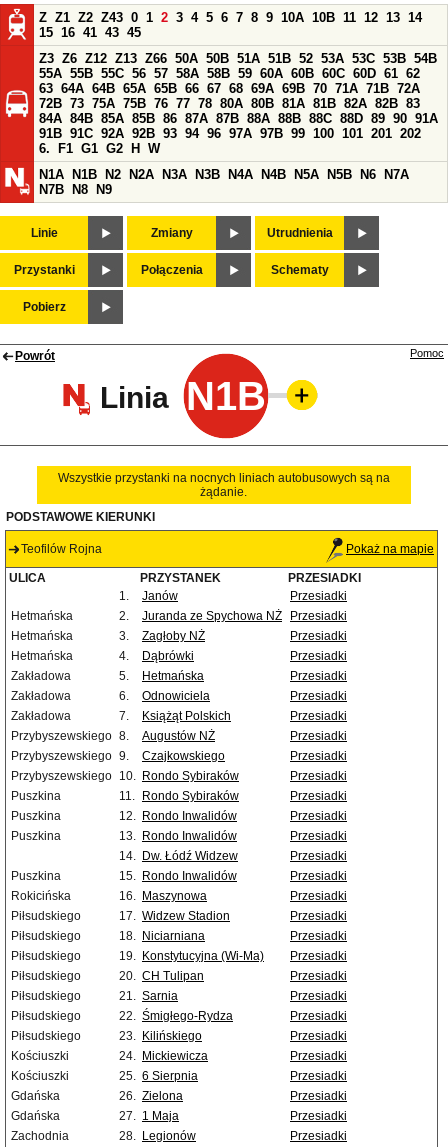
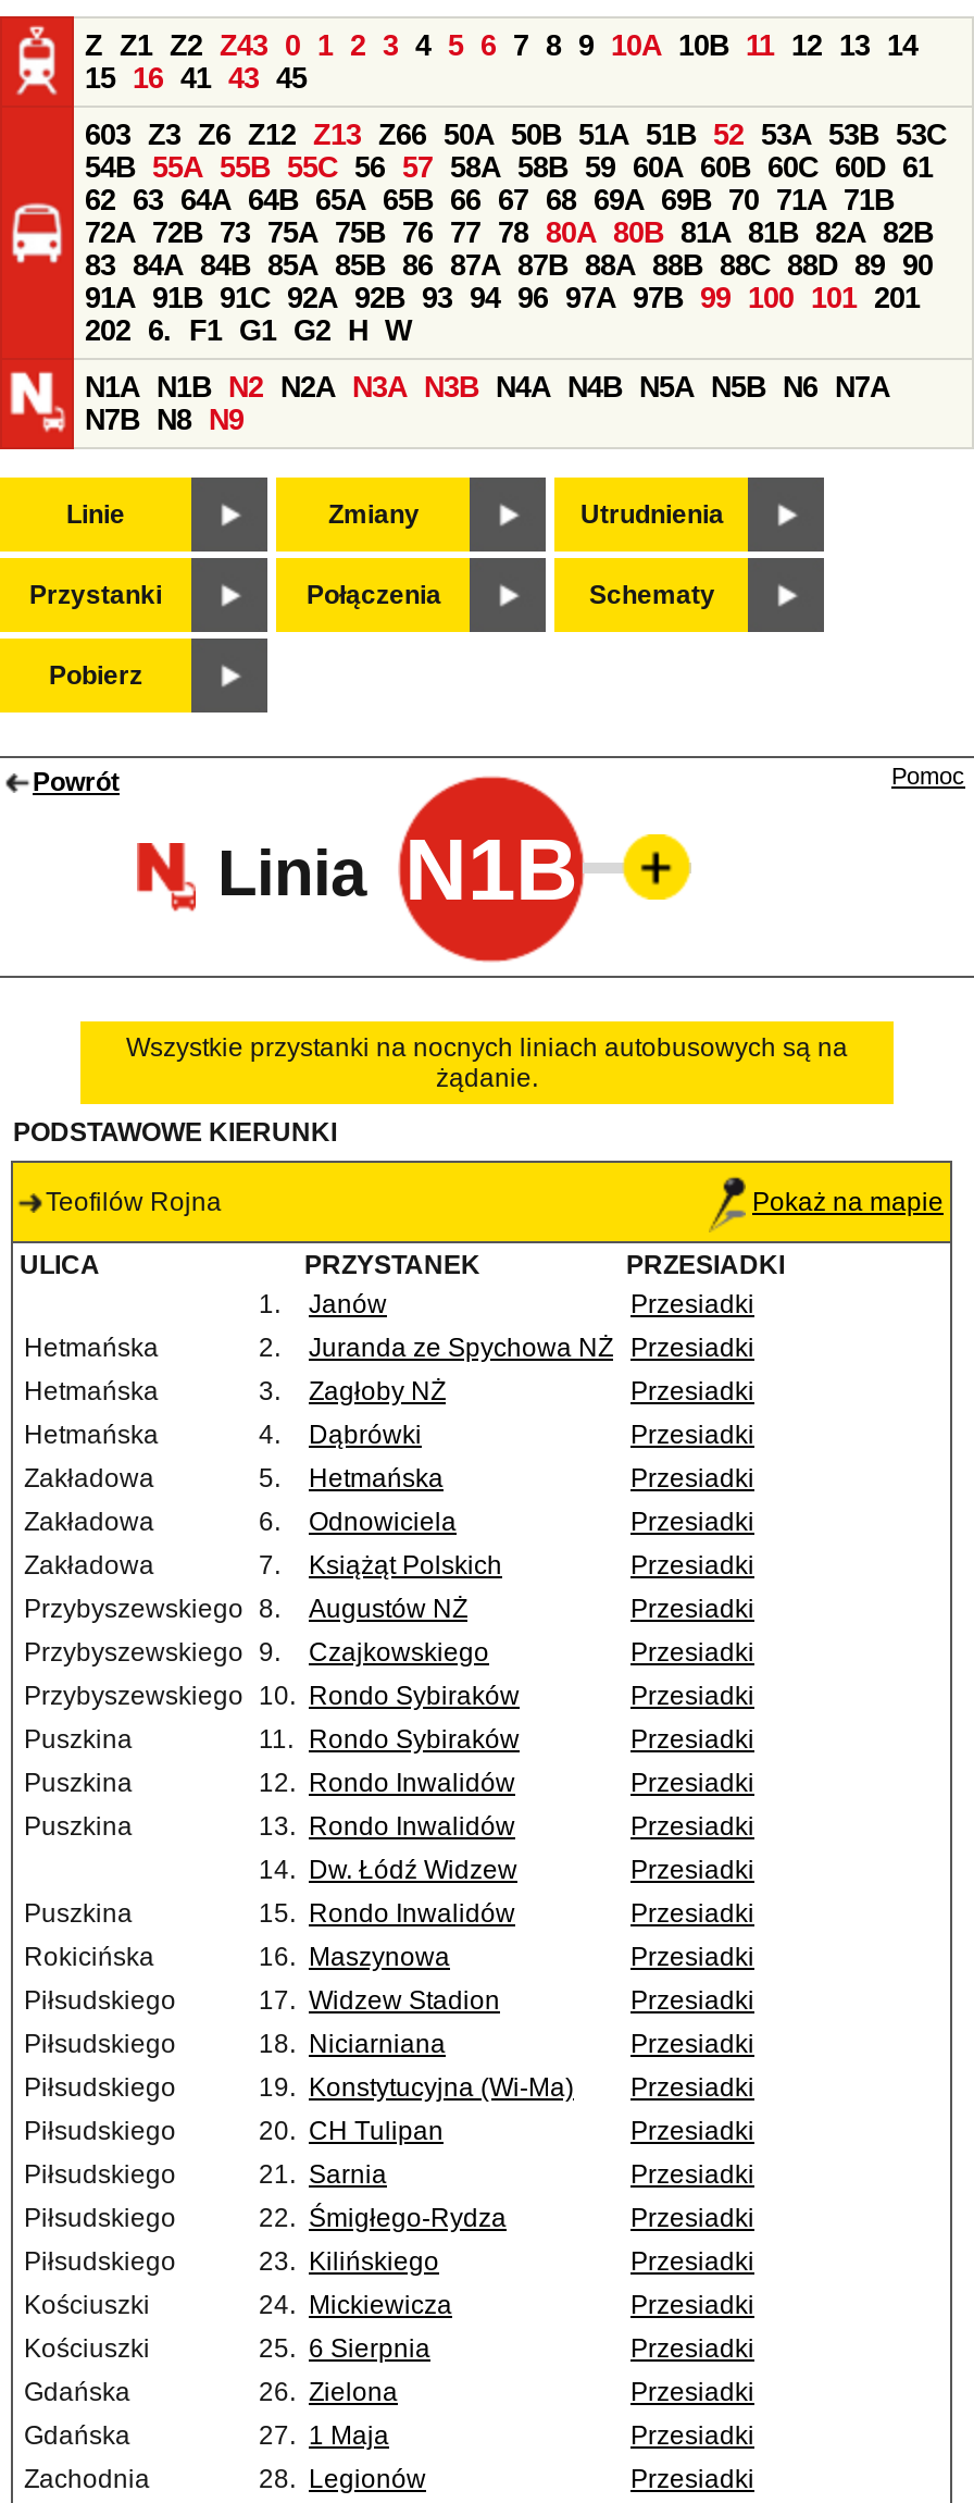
[39,51,438,156] Z3 Z6 Z12 Z13 Z66 50A 50B 51A 51B 52 53A 53C 53B 54B | 55A 55B 55C 56 57 58A 58B 59 60A 60B 60C 60D 61 62 | 63 64A 64B 65A 65B 66 67 68 69A 69B 70 71A 71B 72A | 72B 73 75A 75B 76 77 78 80A 80B 81A 81B 82A 82B 83 | 84A 84B 85A 85B 86 87A 87B 88A 88B 88C 88D 89 90 91A | 91B 91C 92A 92B 93 94 96 97A 97B 99 100 101 201 202 | 6. F1 G1 G2 H W -> [85,119,946,347] 603 Z3 Z6 Z12 Z13 Z66 50A 50B 51A 51B 52 53A 53B 53C | 54B 55A 55B 55C 56 57 58A 58B 59 60A 60B 60C 60D 61 | 62 63 64A 64B 65A 65B 66 67 68 69A 69B 70 71A 71B | 72A 72B 73 75A 75B 76 77 78 80A 80B 81A 81B 82A 82B | 83 84A 84B 85A 85B 86 87A 87B 88A 88B 88C 88D 89 90 | 91A 91B 91C 92A 92B 93 94 96 97A 97B 99 100 101 201 | 202 6. F1 G1 G2 H W

